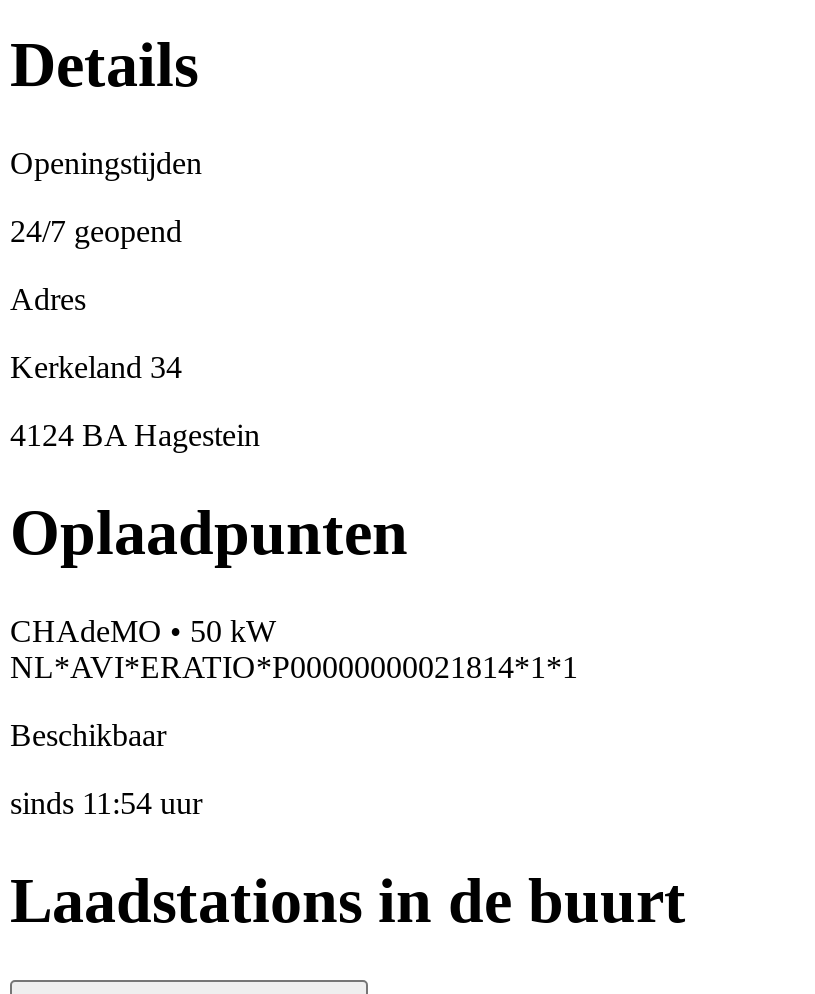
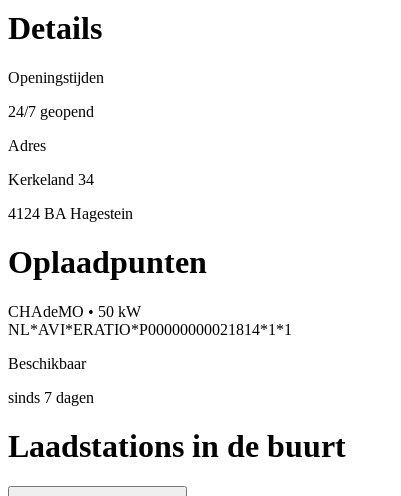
[10,785,202,819] sinds 11:54 uur -> [8,388,94,405] sinds 7 dagen

